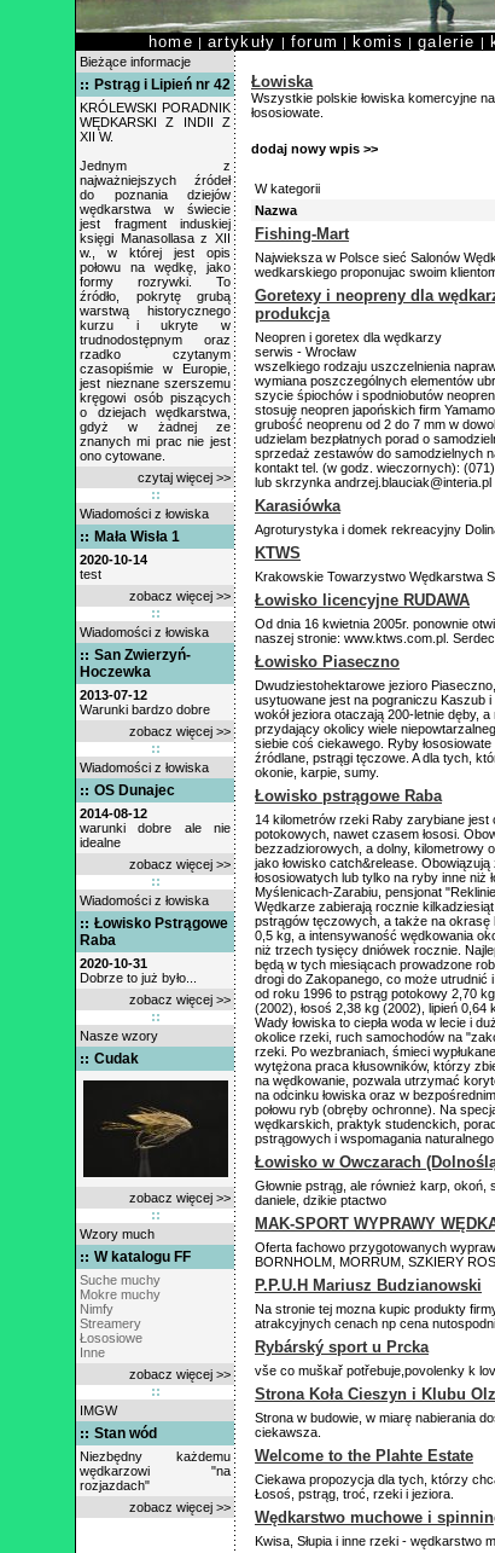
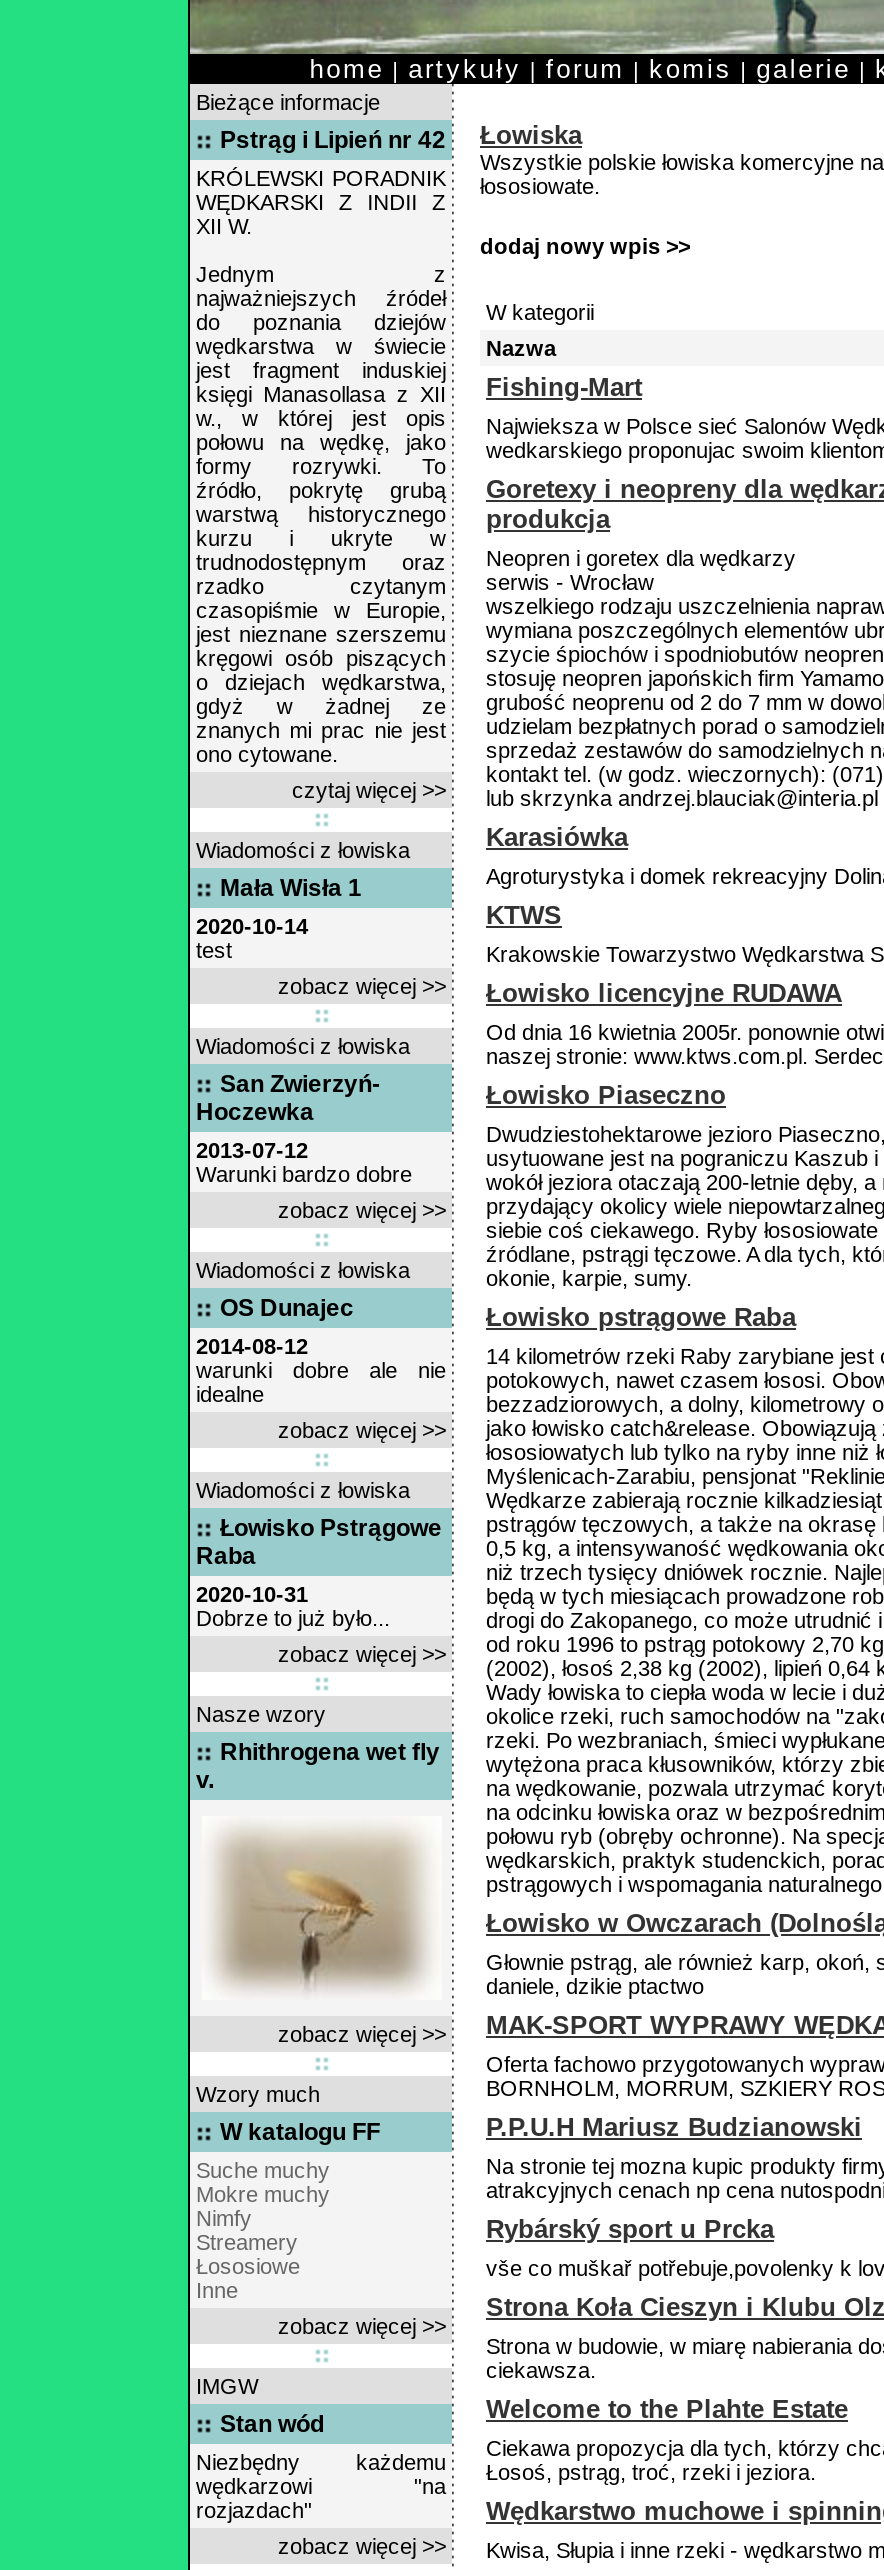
[94,1050,139,1067] Cudak -> [196,1738,440,1794] Rhithrogena wet fly | v.
[82,1077,234,1178] [image] -> [202,1782,452,1996] [image]
moved [80,1190,231,1514] -> [196,2022,446,2558]: zobacz więcej >> | Wzory much | W katalogu FF | ... | rozjazdach" | zobacz więcej >>

